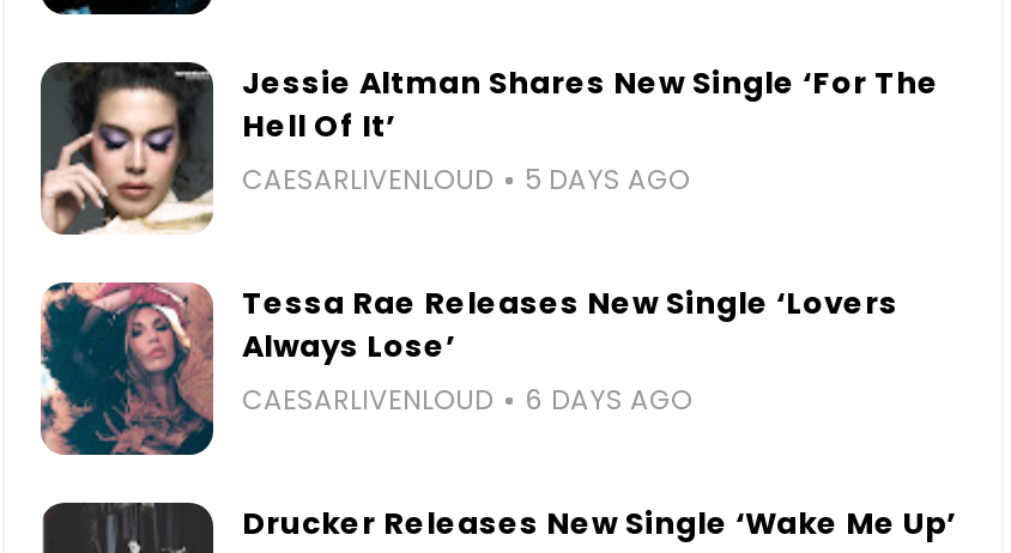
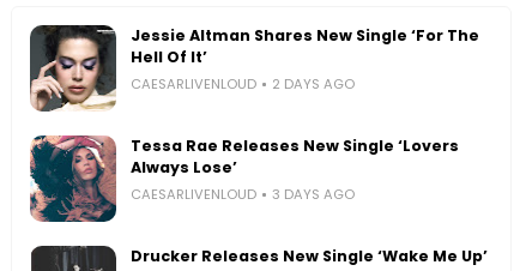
[242,159,690,198] CAESARLIVENLOUD 5 DAYS AGO -> [131,74,355,93] CAESARLIVENLOUD 2 DAYS AGO
[242,380,692,418] CAESARLIVENLOUD 6 DAYS AGO -> [131,184,355,203] CAESARLIVENLOUD 3 DAYS AGO

